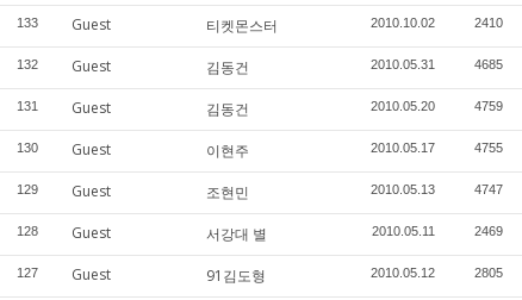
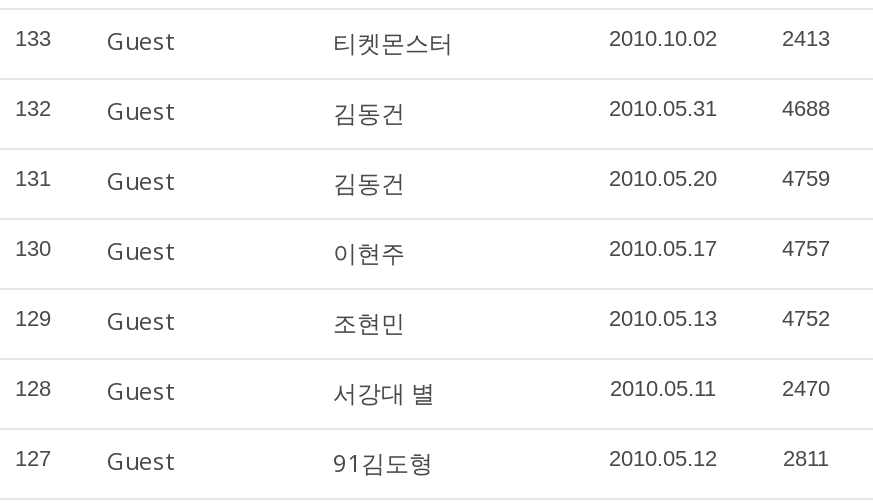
[474,15,502,30] 2410 -> [782,26,830,50] 2413
[474,57,502,71] 4685 -> [782,96,830,120] 4688
[474,140,502,155] 4755 -> [782,236,830,260] 4757
[474,182,502,196] 4747 -> [782,306,830,330] 4752
[474,224,502,238] 2469 -> [782,376,830,400] 2470
[474,265,502,280] 2805 -> [783,446,829,470] 2811

